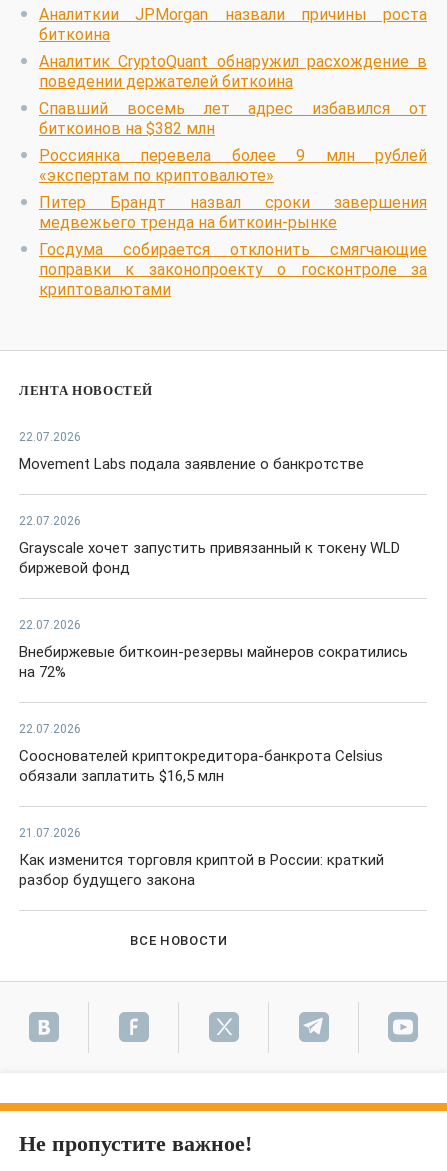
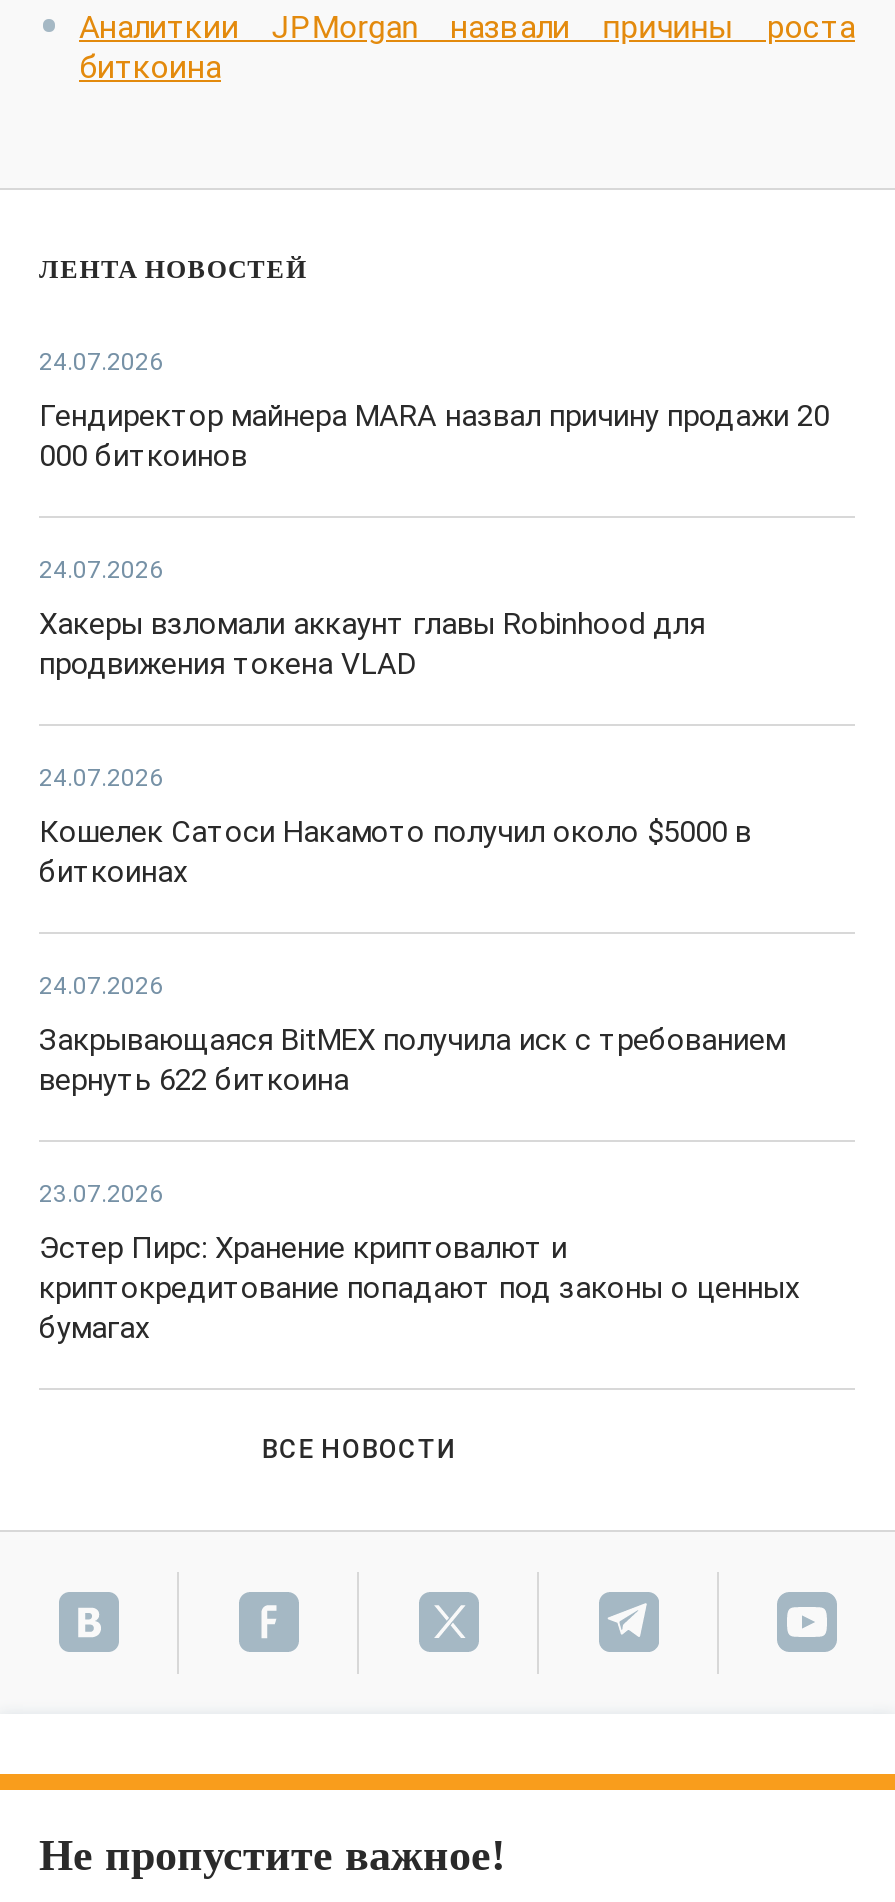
[39,52,427,299] Аналитик CryptoQuant обнаружил расхождение в | поведении держателей биткоина | Спавший восемь лет адрес избавился от | биткоинов на $382 млн | Россиянка перевела более 9 млн рублей | «экспертам по криптовалюте» | Питер Брандт назвал сроки завершения | медвежьего тренда на биткоин-рынке | Госдума собирается отклонить смягчающие | поправки к законопроекту о госконтроле за | криптовалютами -> none
moved [19,383,153,398] -> [39,255,307,285]: ЛЕНТА НОВОСТЕЙ
[19,430,81,444] 22.07.2026 -> [39,349,163,377] 24.07.2026
[19,455,364,473] Movement Labs подала заявление о банкротстве -> [39,399,829,475] Гендиректор майнера MARA назвал причину продажи 20 | 000 биткоинов
[19,514,81,528] 22.07.2026 -> [39,557,163,585] 24.07.2026
[19,539,400,577] Grayscale хочет запустить привязанный к токену WLD | биржевой фонд -> [39,607,705,683] Хакеры взломали аккаунт главы Robinhood для | продвижения токена VLAD
[19,618,81,632] 22.07.2026 -> [39,765,163,793] 24.07.2026
[19,643,408,681] Внебиржевые биткоин-резервы майнеров сократились | на 72% -> [39,815,751,891] Кошелек Сатоси Накамото получил около $5000 в | биткоинах
[19,722,81,736] 22.07.2026 -> [39,973,163,1001] 24.07.2026
[19,747,383,785] Сооснователей криптокредитора-банкрота Celsius | обязали заплатить $16,5 млн -> [39,1023,785,1099] Закрывающаяся BitMEX получила иск с требованием | вернуть 622 биткоина
[19,826,81,840] 21.07.2026 -> [39,1181,163,1209] 23.07.2026
[19,851,384,889] Как изменится торговля криптой в России: краткий | разбор будущего закона -> [39,1231,799,1347] Эстер Пирс: Хранение криптовалют и | криптокредитование попадают под законы о ценных | бумагах

